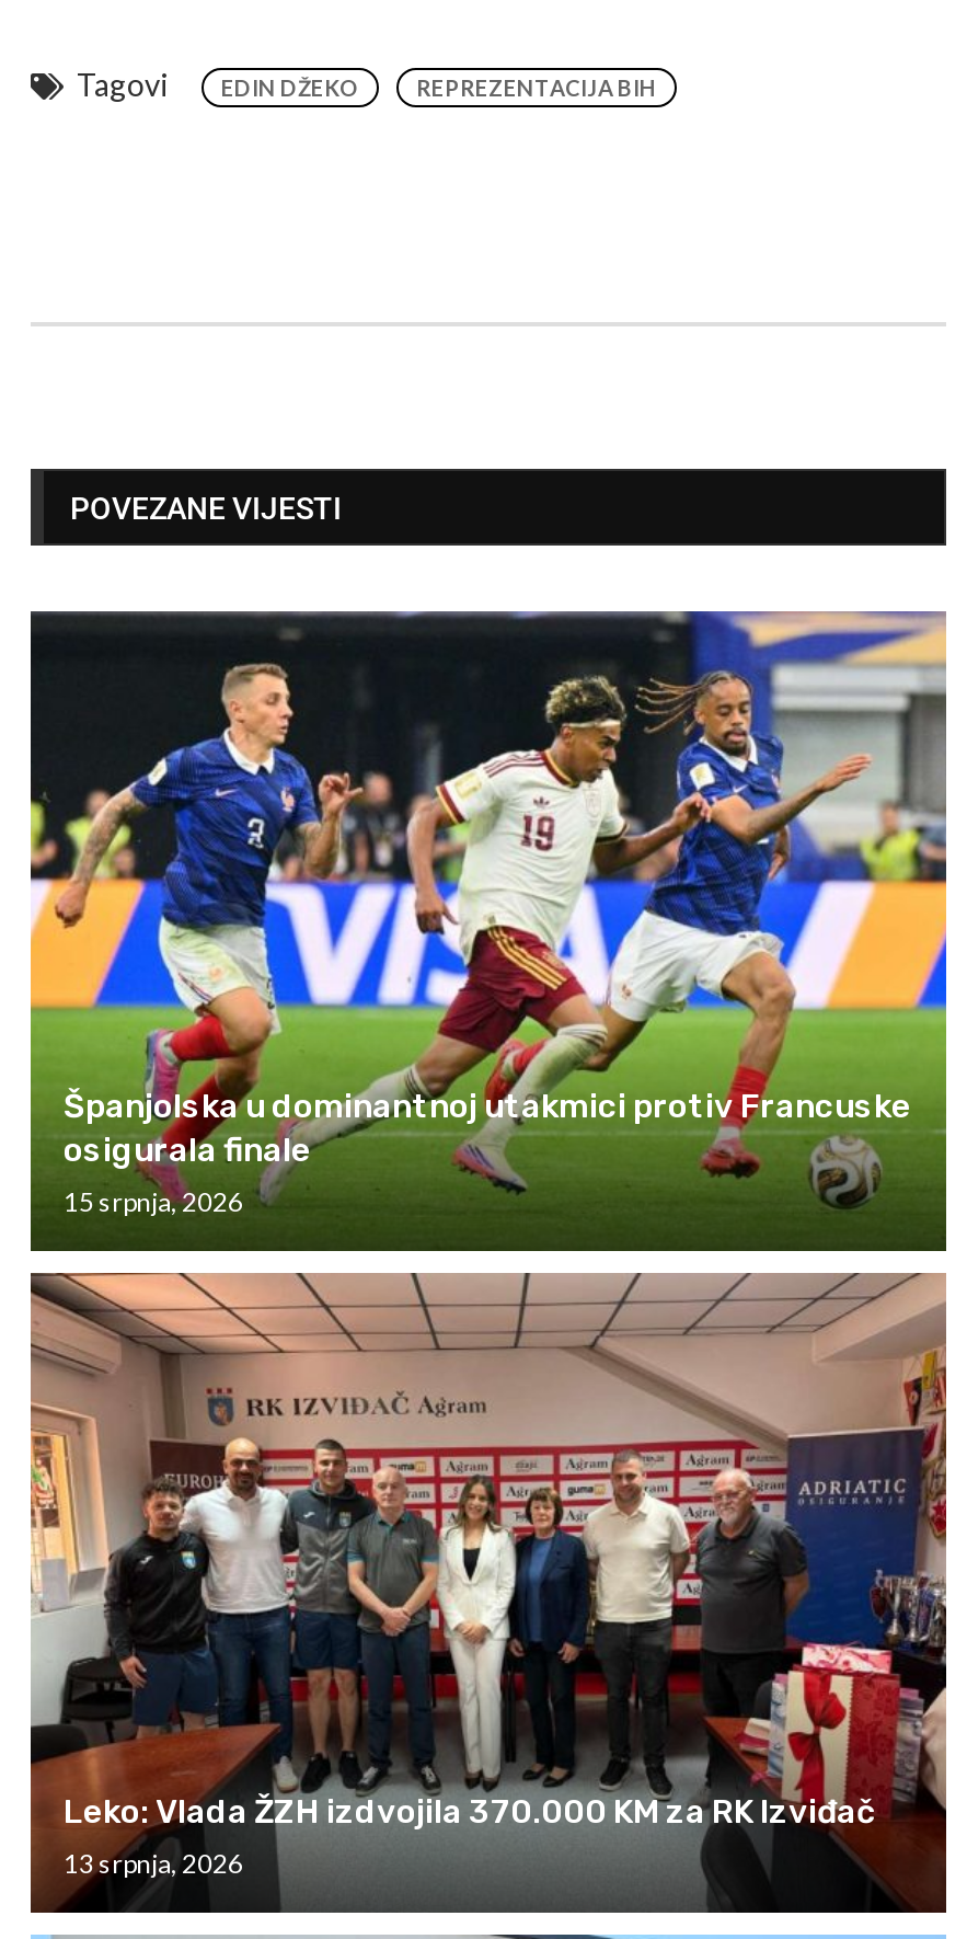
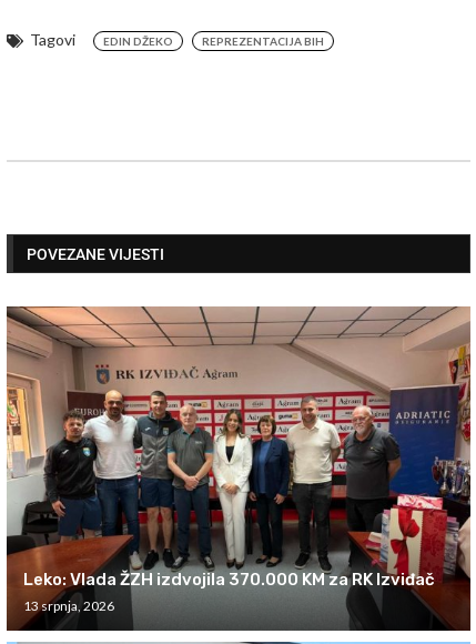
[28,609,948,1251] [image] | Španjolska u dominantnoj utakmici protiv Francuske | osigurala finale | 15 srpnja, 2026 -> none

